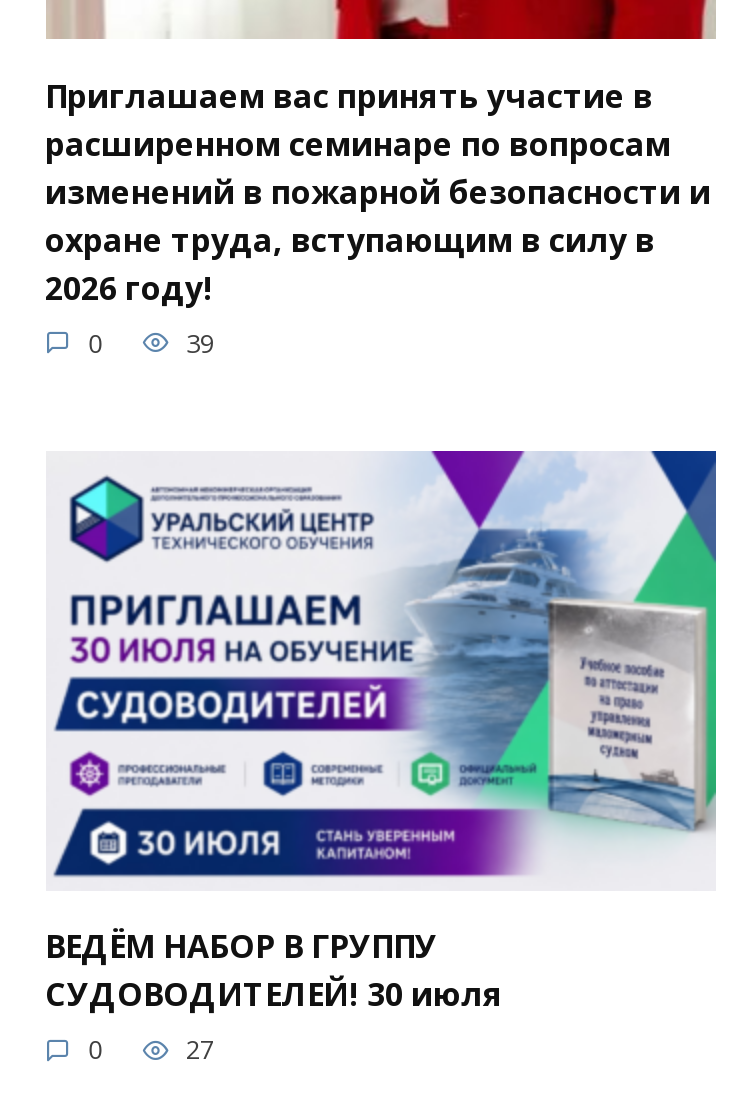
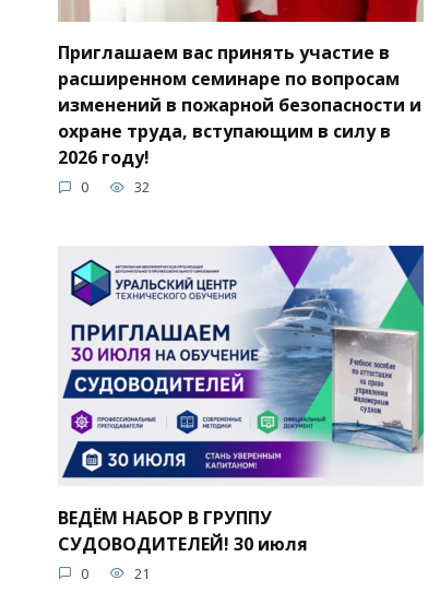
[186,325,214,361] 39 -> [134,177,150,197] 32
[186,1031,214,1067] 27 -> [134,563,150,583] 21

